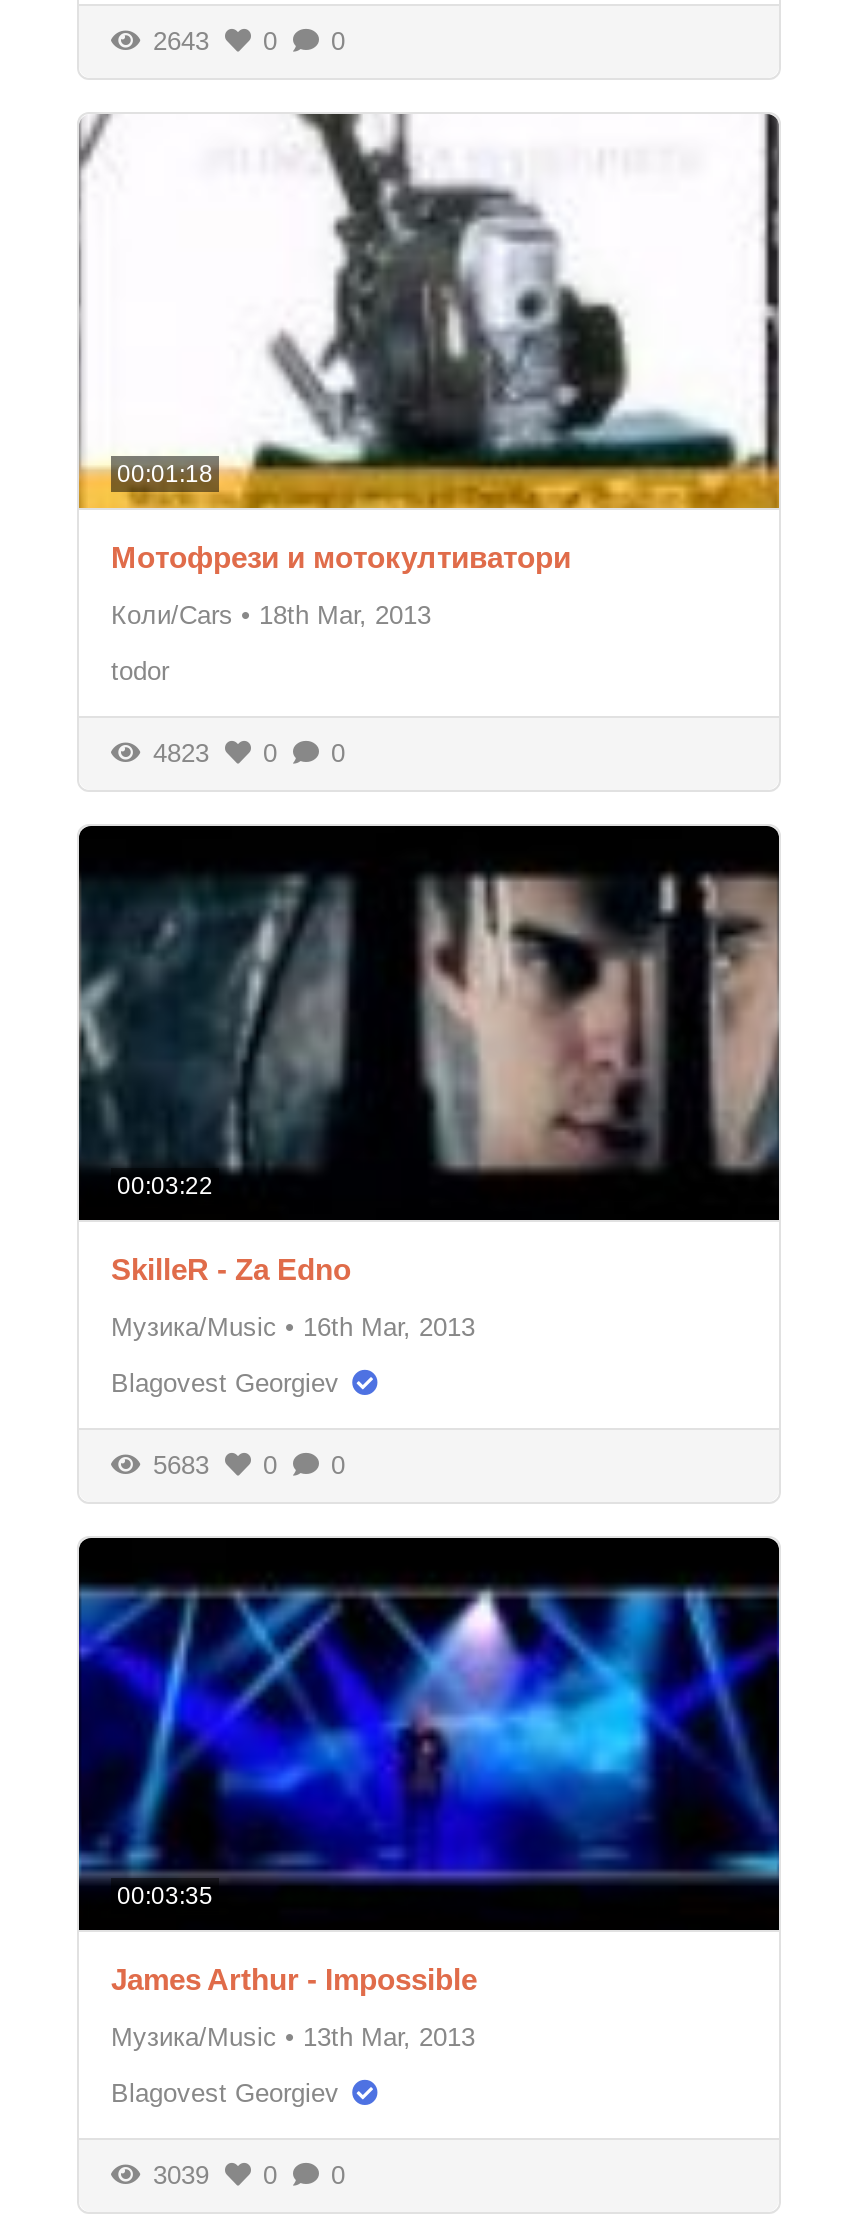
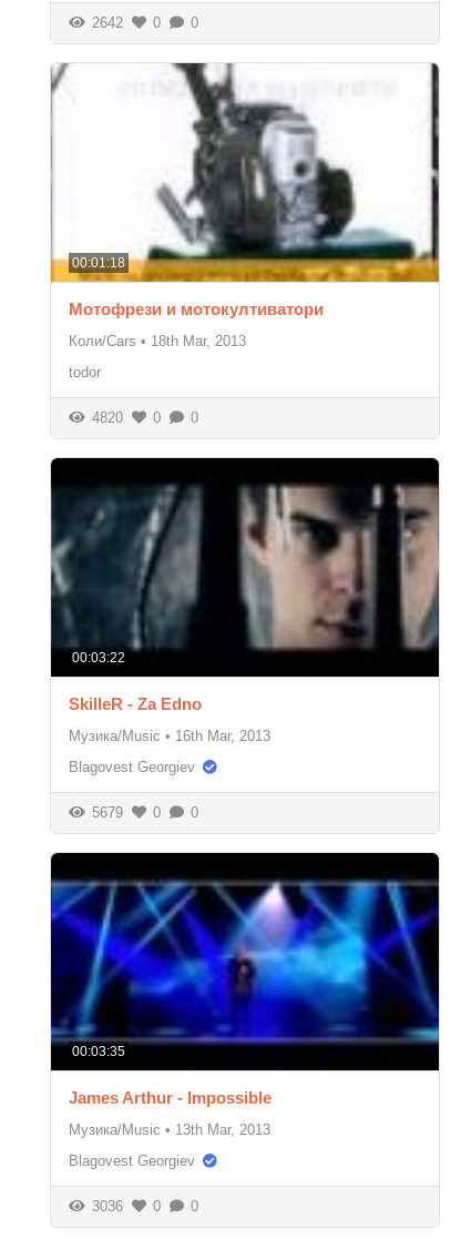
[145,26,345,56] 2643 0 0 -> [88,14,198,31] 2642 0 0
[145,737,345,767] 4823 0 0 -> [88,409,198,425] 4820 0 0
[145,1449,345,1479] 5683 0 0 -> [88,804,198,820] 5679 0 0
[145,2161,345,2191] 3039 0 0 -> [88,1198,198,1215] 3036 0 0

